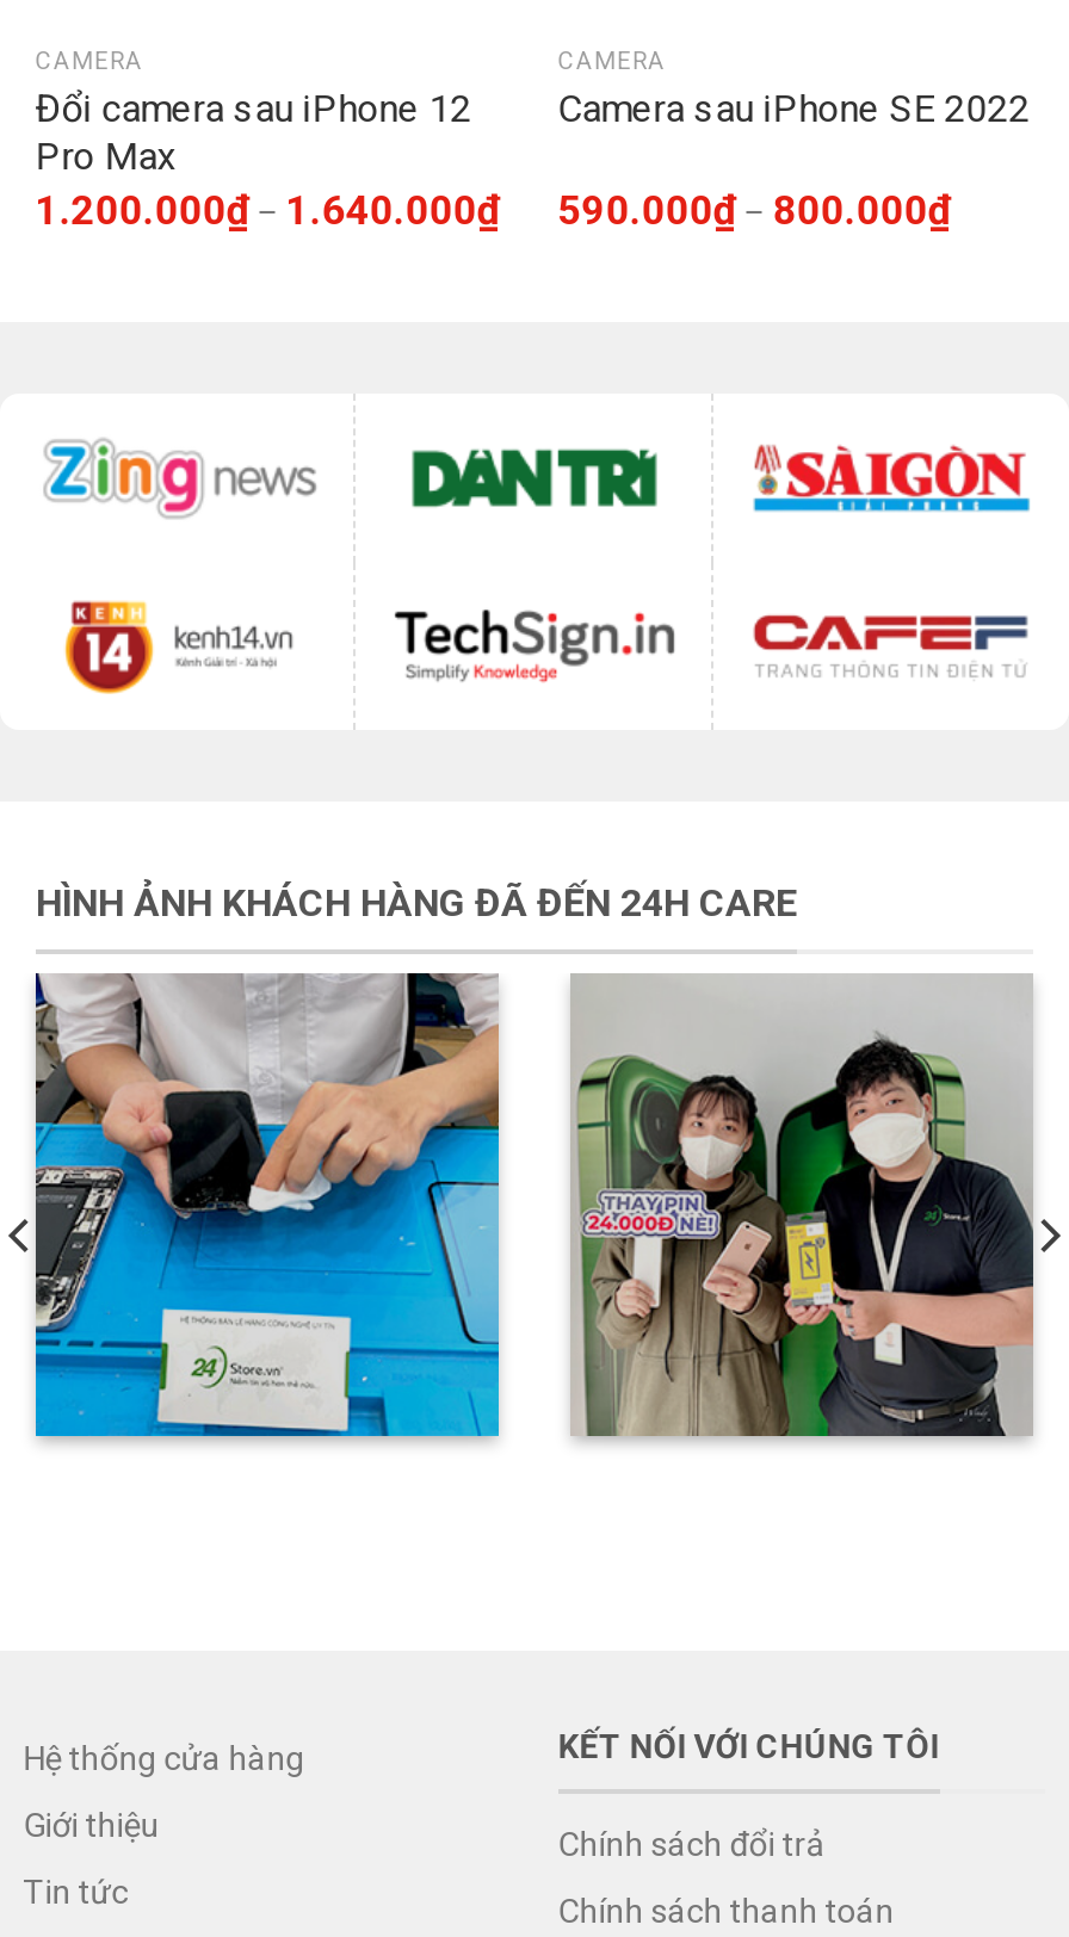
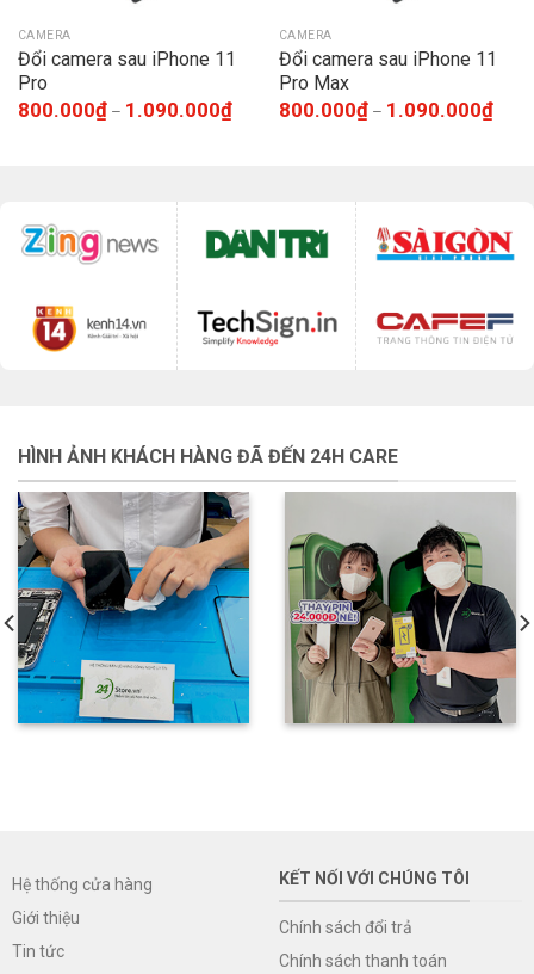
[35,85,501,233] Đổi camera sau iPhone 12 | Pro Max | 1.200.000₫ – 1.640.000₫ -> [18,47,236,121] Đổi camera sau iPhone 11 | Pro | 800.000₫ – 1.090.000₫
[558,85,1030,233] Camera sau iPhone SE 2022 | 590.000₫ – 800.000₫ -> [279,47,497,121] Đổi camera sau iPhone 11 | Pro Max | 800.000₫ – 1.090.000₫

